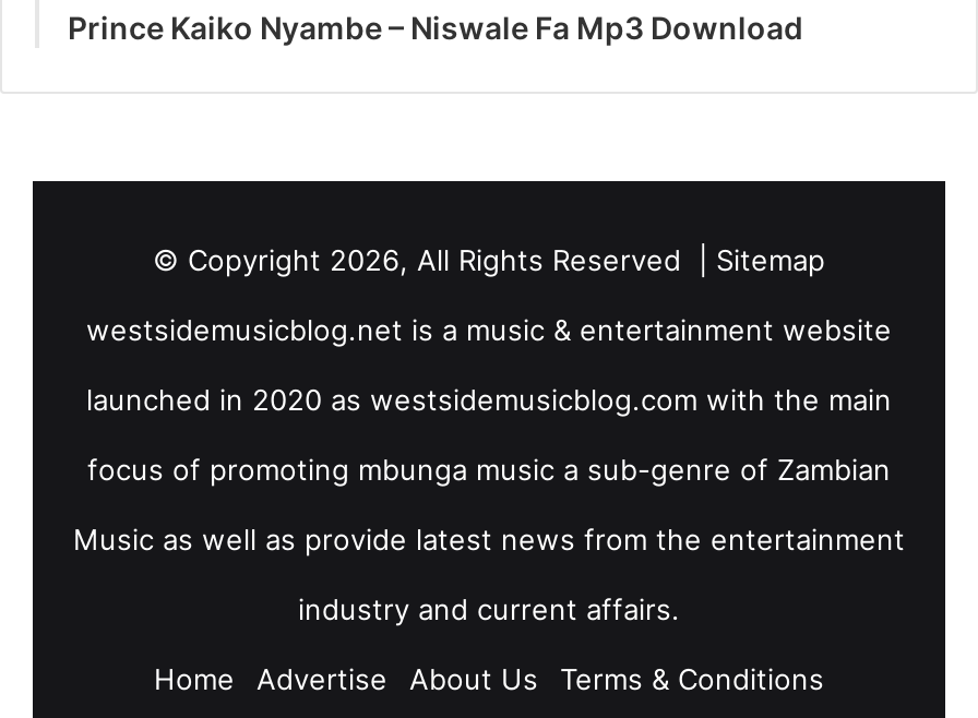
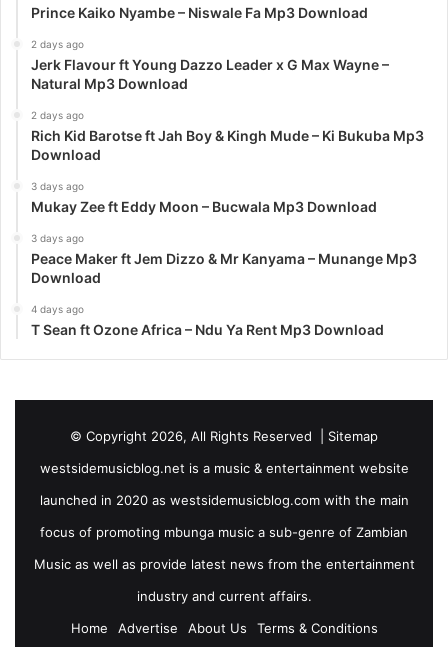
none -> [31,38,424,338] 2 days ago | Jerk Flavour ft Young Dazzo Leader x G Max Wayne – | Natural Mp3 Download | 2 days ago | Rich Kid Barotse ft Jah Boy & Kingh Mude – Ki Bukuba Mp3 | Download | 3 days ago | Mukay Zee ft Eddy Moon – Bucwala Mp3 Download | 3 days ago | Peace Maker ft Jem Dizzo & Mr Kanyama – Munange Mp3 | Download | 4 days ago | T Sean ft Ozone Africa – Ndu Ya Rent Mp3 Download

